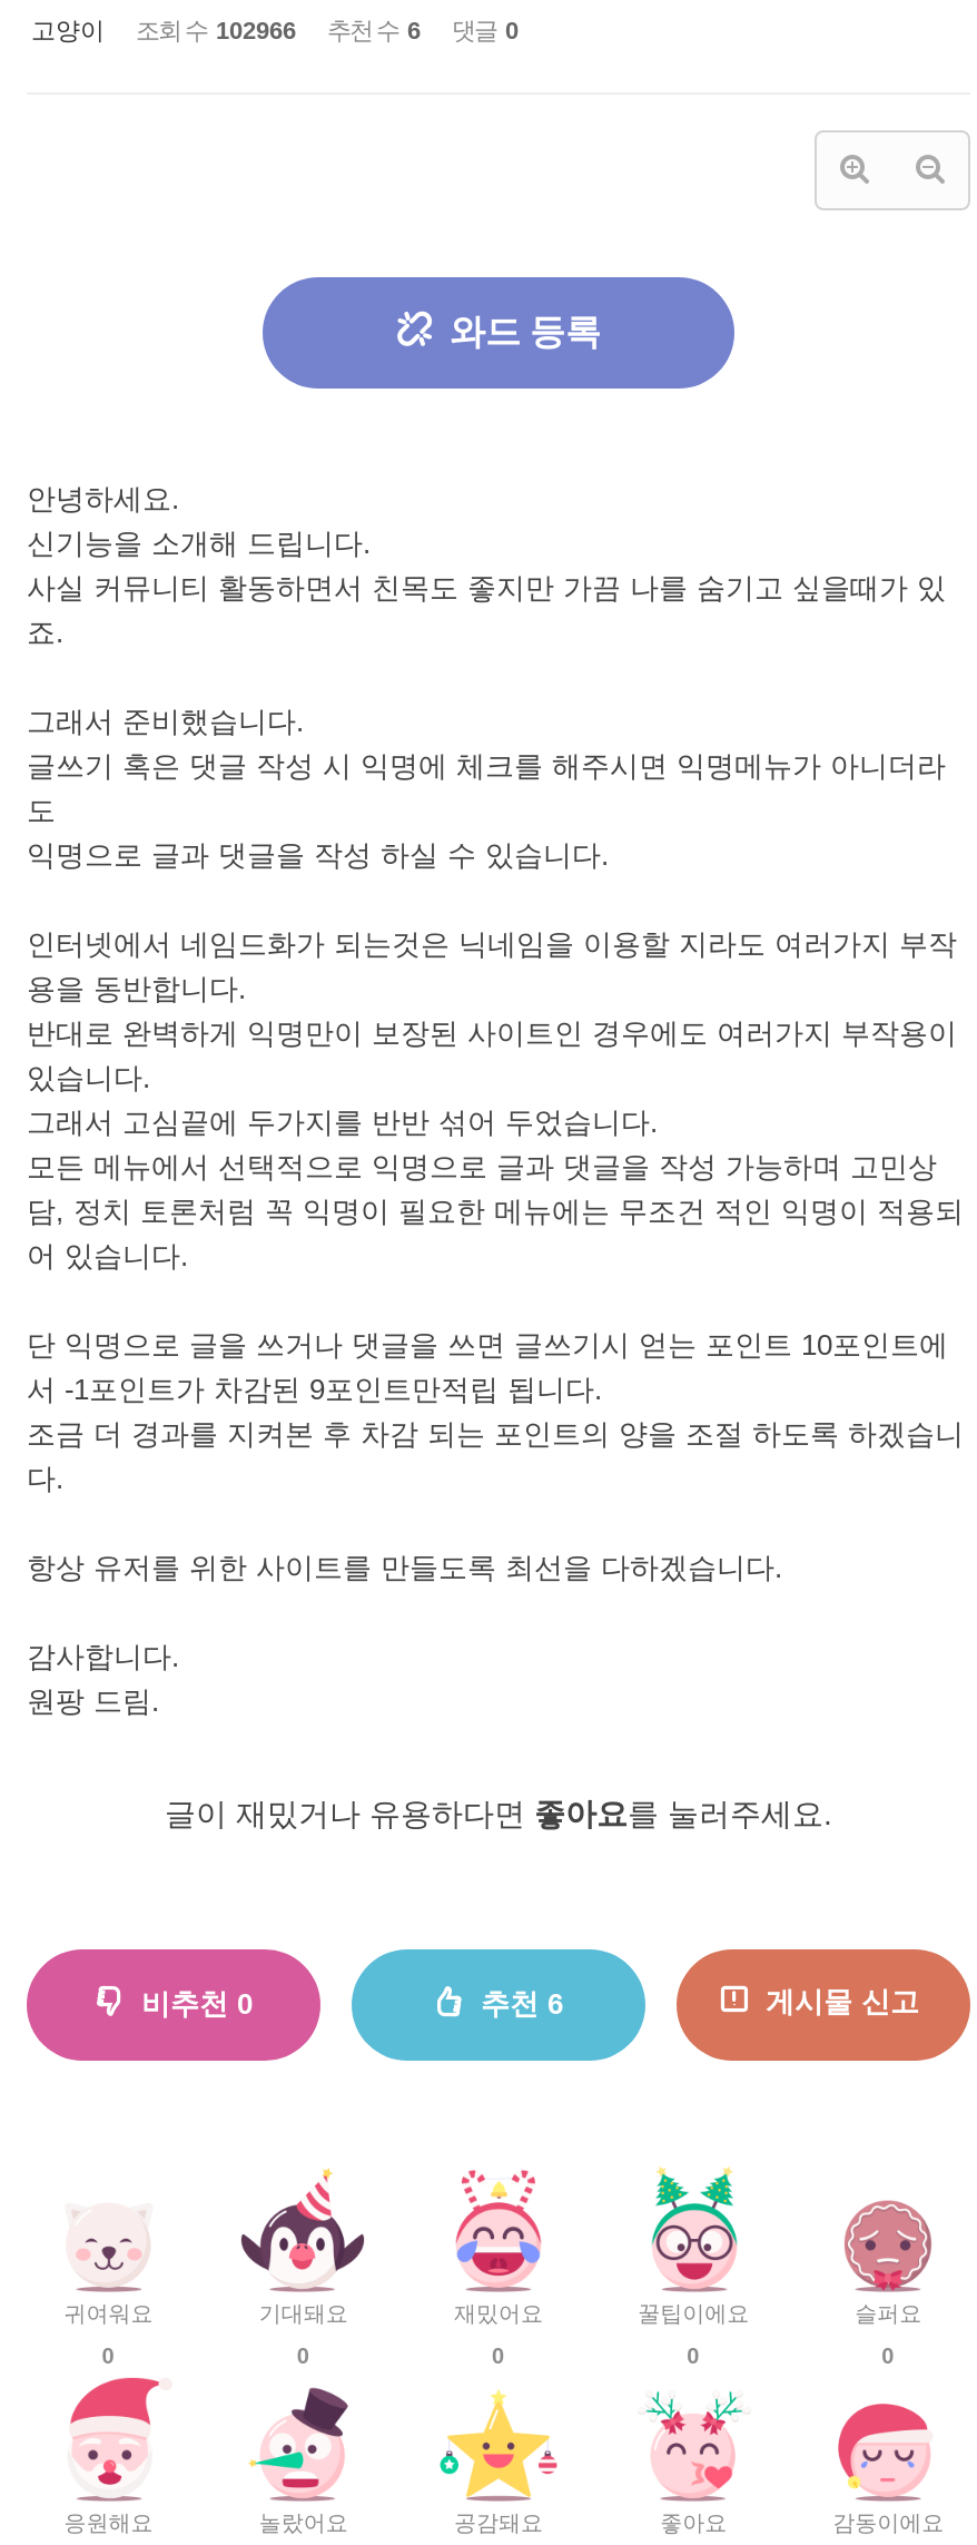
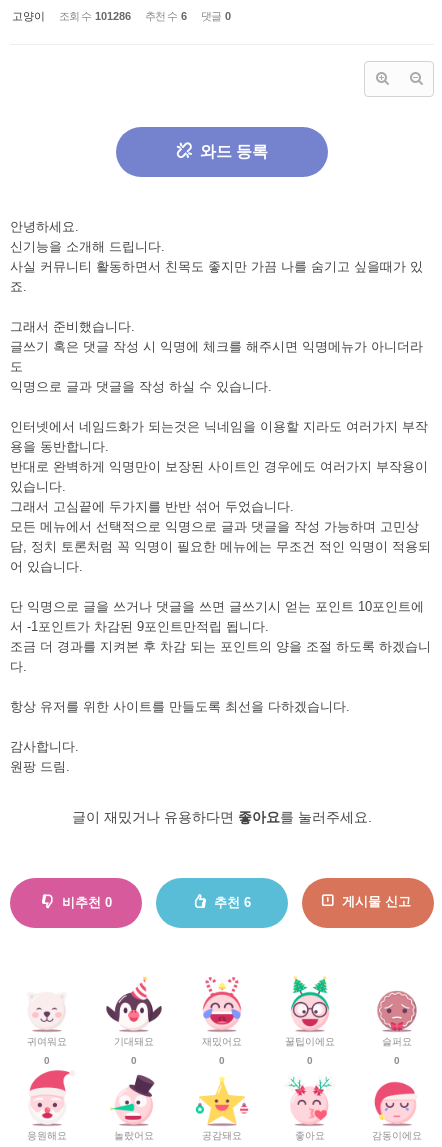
[31,17,519,43] 고양이 조회 수 102966 추천 수 6 댓글 0 -> [12,10,231,22] 고양이 조회 수 101286 추천 수 6 댓글 0

